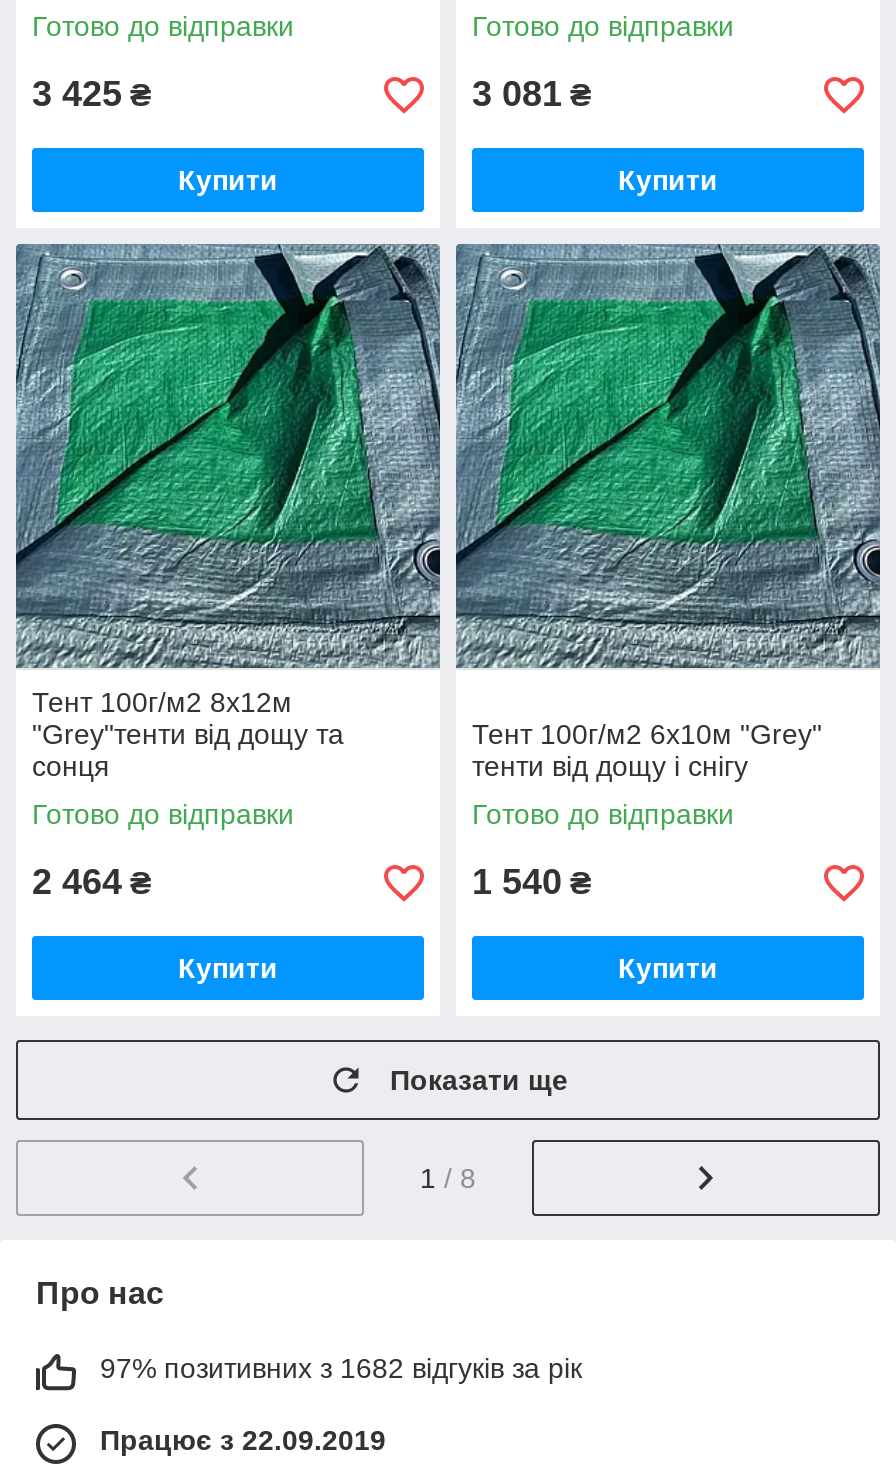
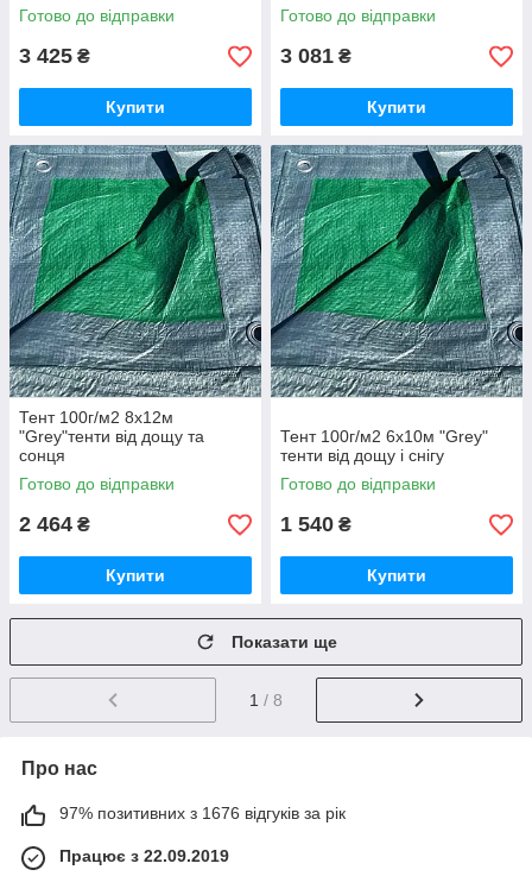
[100,1352,582,1384] 97% позитивних з 1682 відгуків за рік -> [59,803,346,823] 97% позитивних з 1676 відгуків за рік

